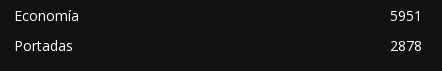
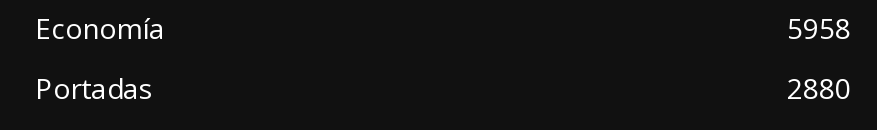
[390,6,422,25] 5951 -> [787,9,851,47] 5958
[390,36,422,55] 2878 -> [787,69,851,107] 2880

